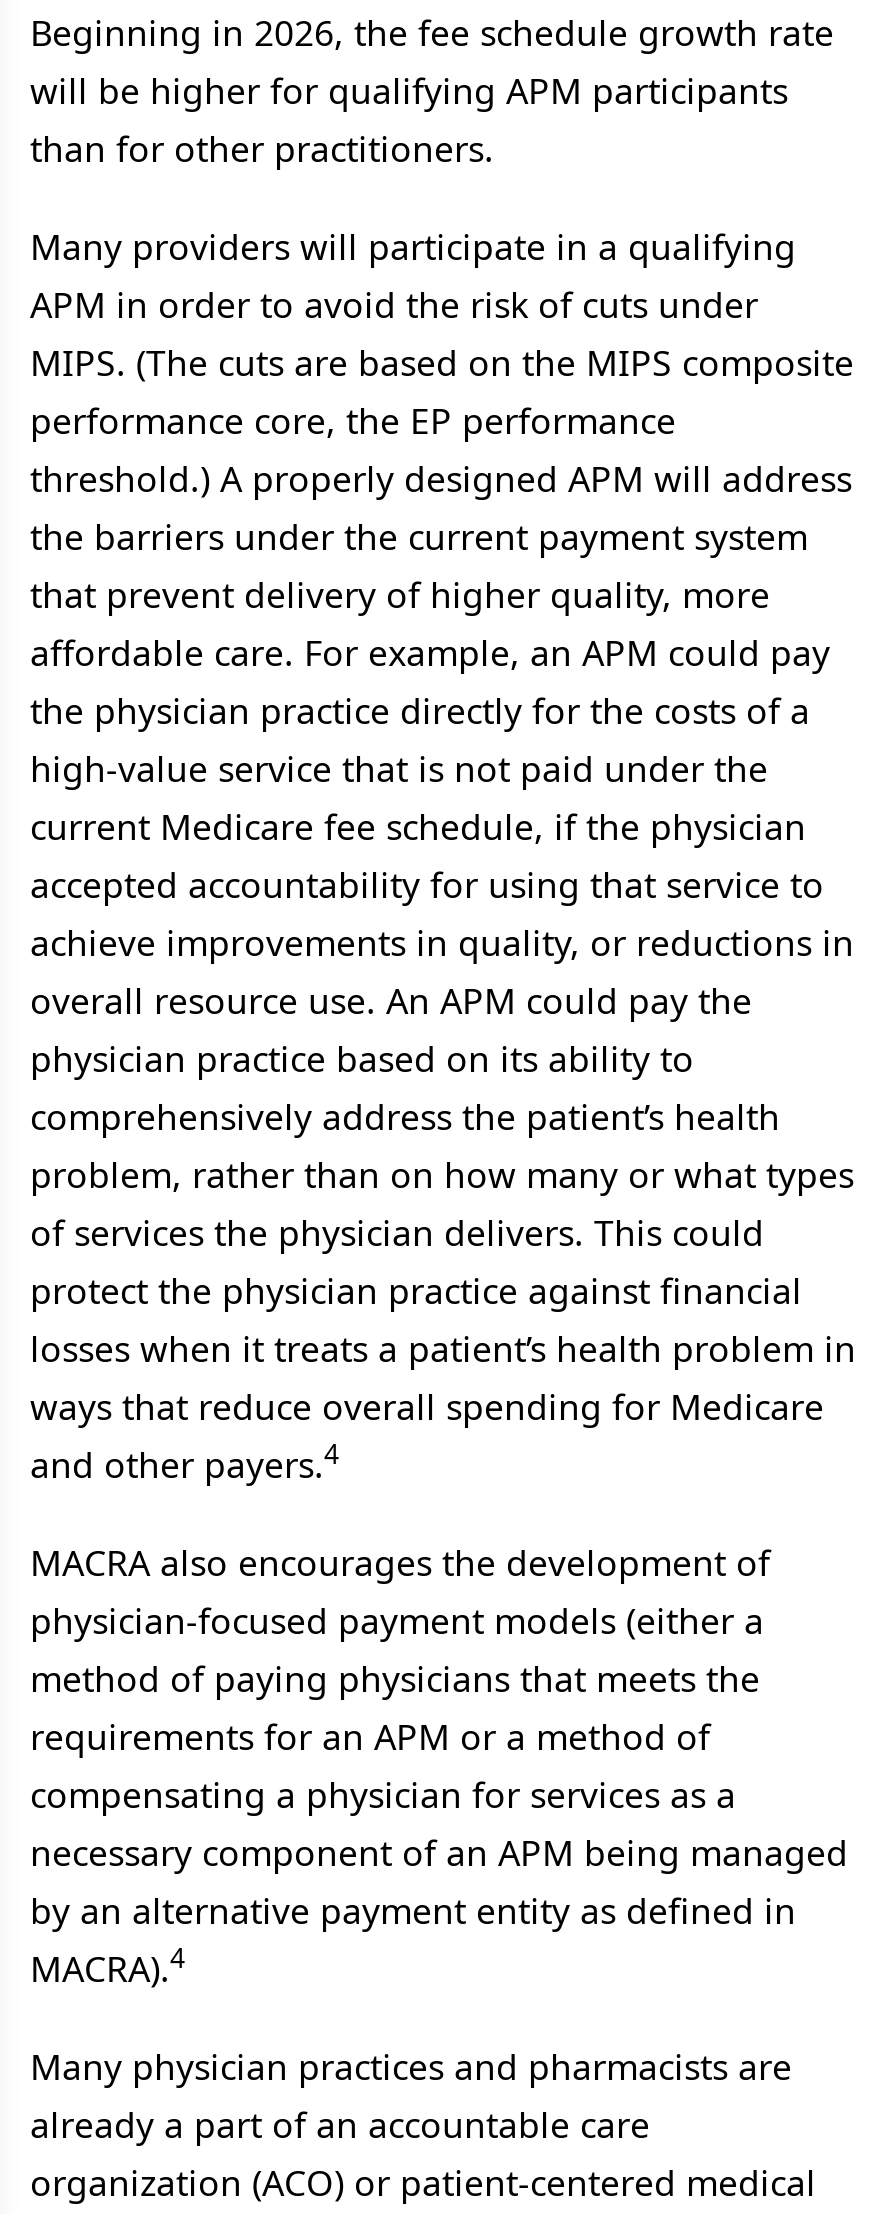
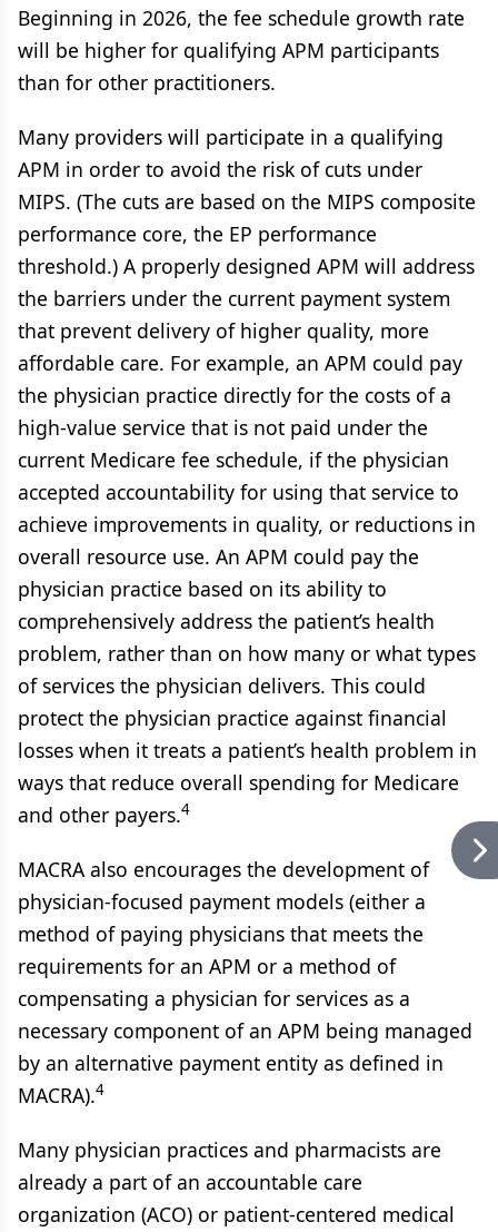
none -> [450,820,495,880] [image]

